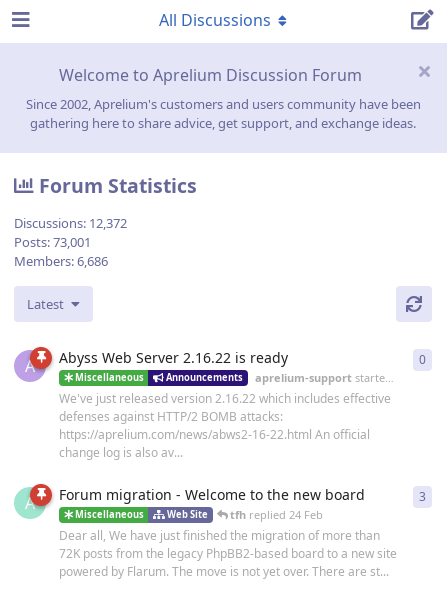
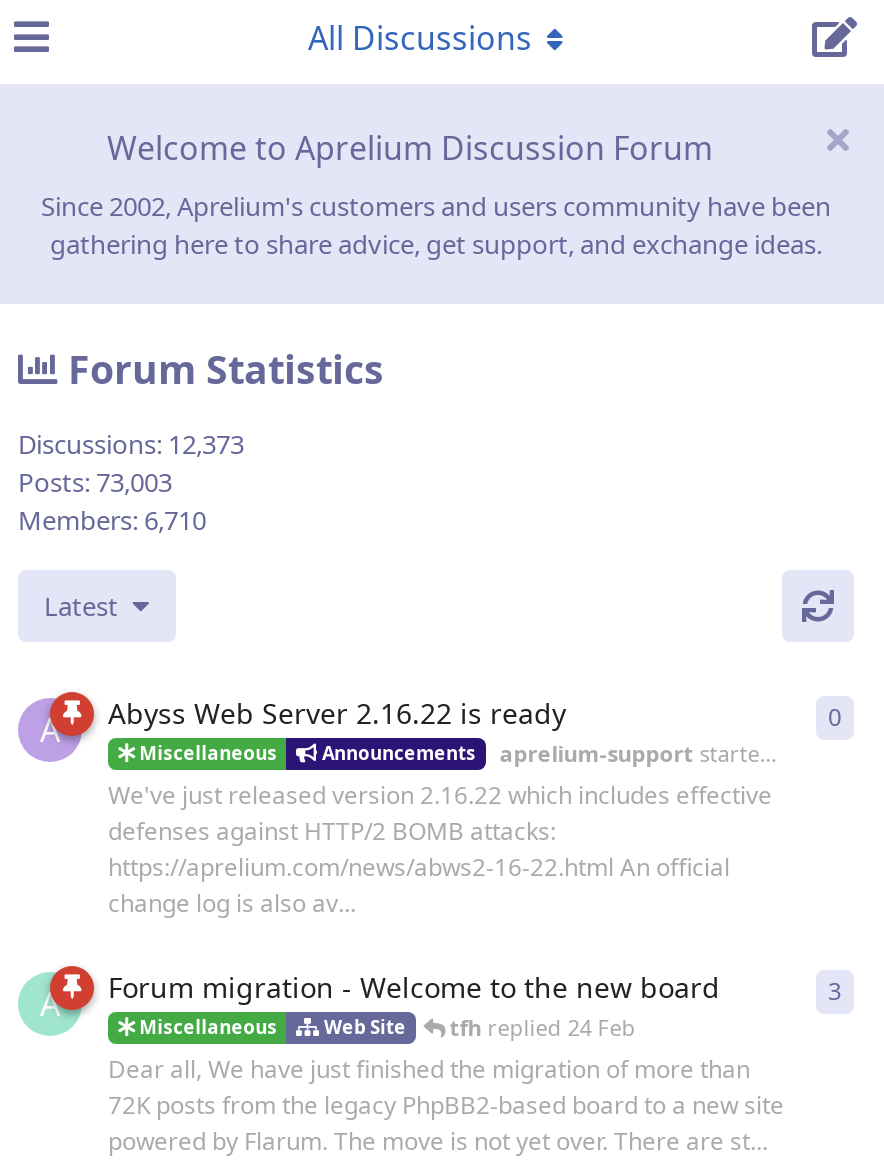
[14,214,127,232] Discussions: 12,372 -> [18,426,244,462] Discussions: 12,373
[14,233,91,251] Posts: 73,001 -> [18,464,172,500] Posts: 73,003
[14,252,108,270] Members: 6,686 -> [18,502,206,538] Members: 6,710

